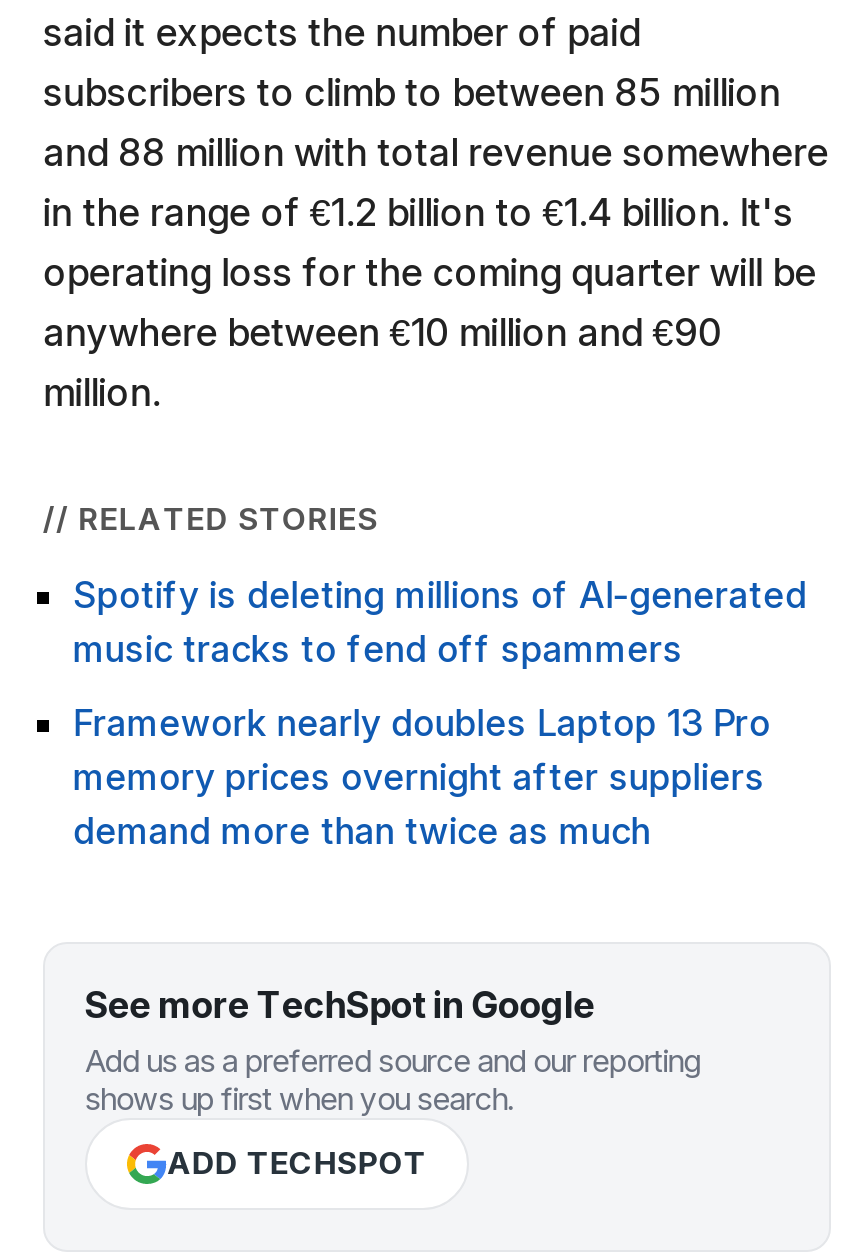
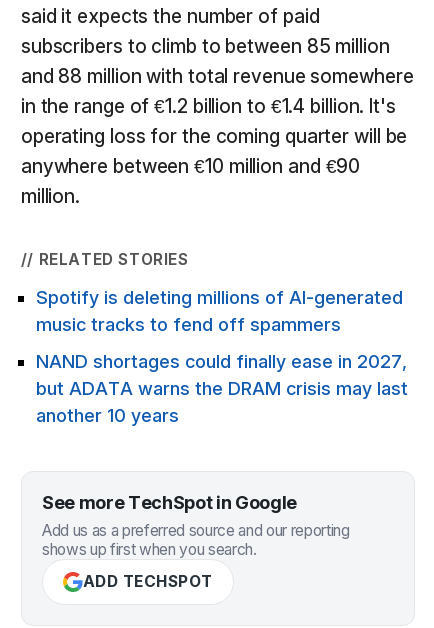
[73,701,771,851] Framework nearly doubles Laptop 13 Pro | memory prices overnight after suppliers | demand more than twice as much -> [36,350,408,425] NAND shortages could finally ease in 2027, | but ADATA warns the DRAM crisis may last | another 10 years

